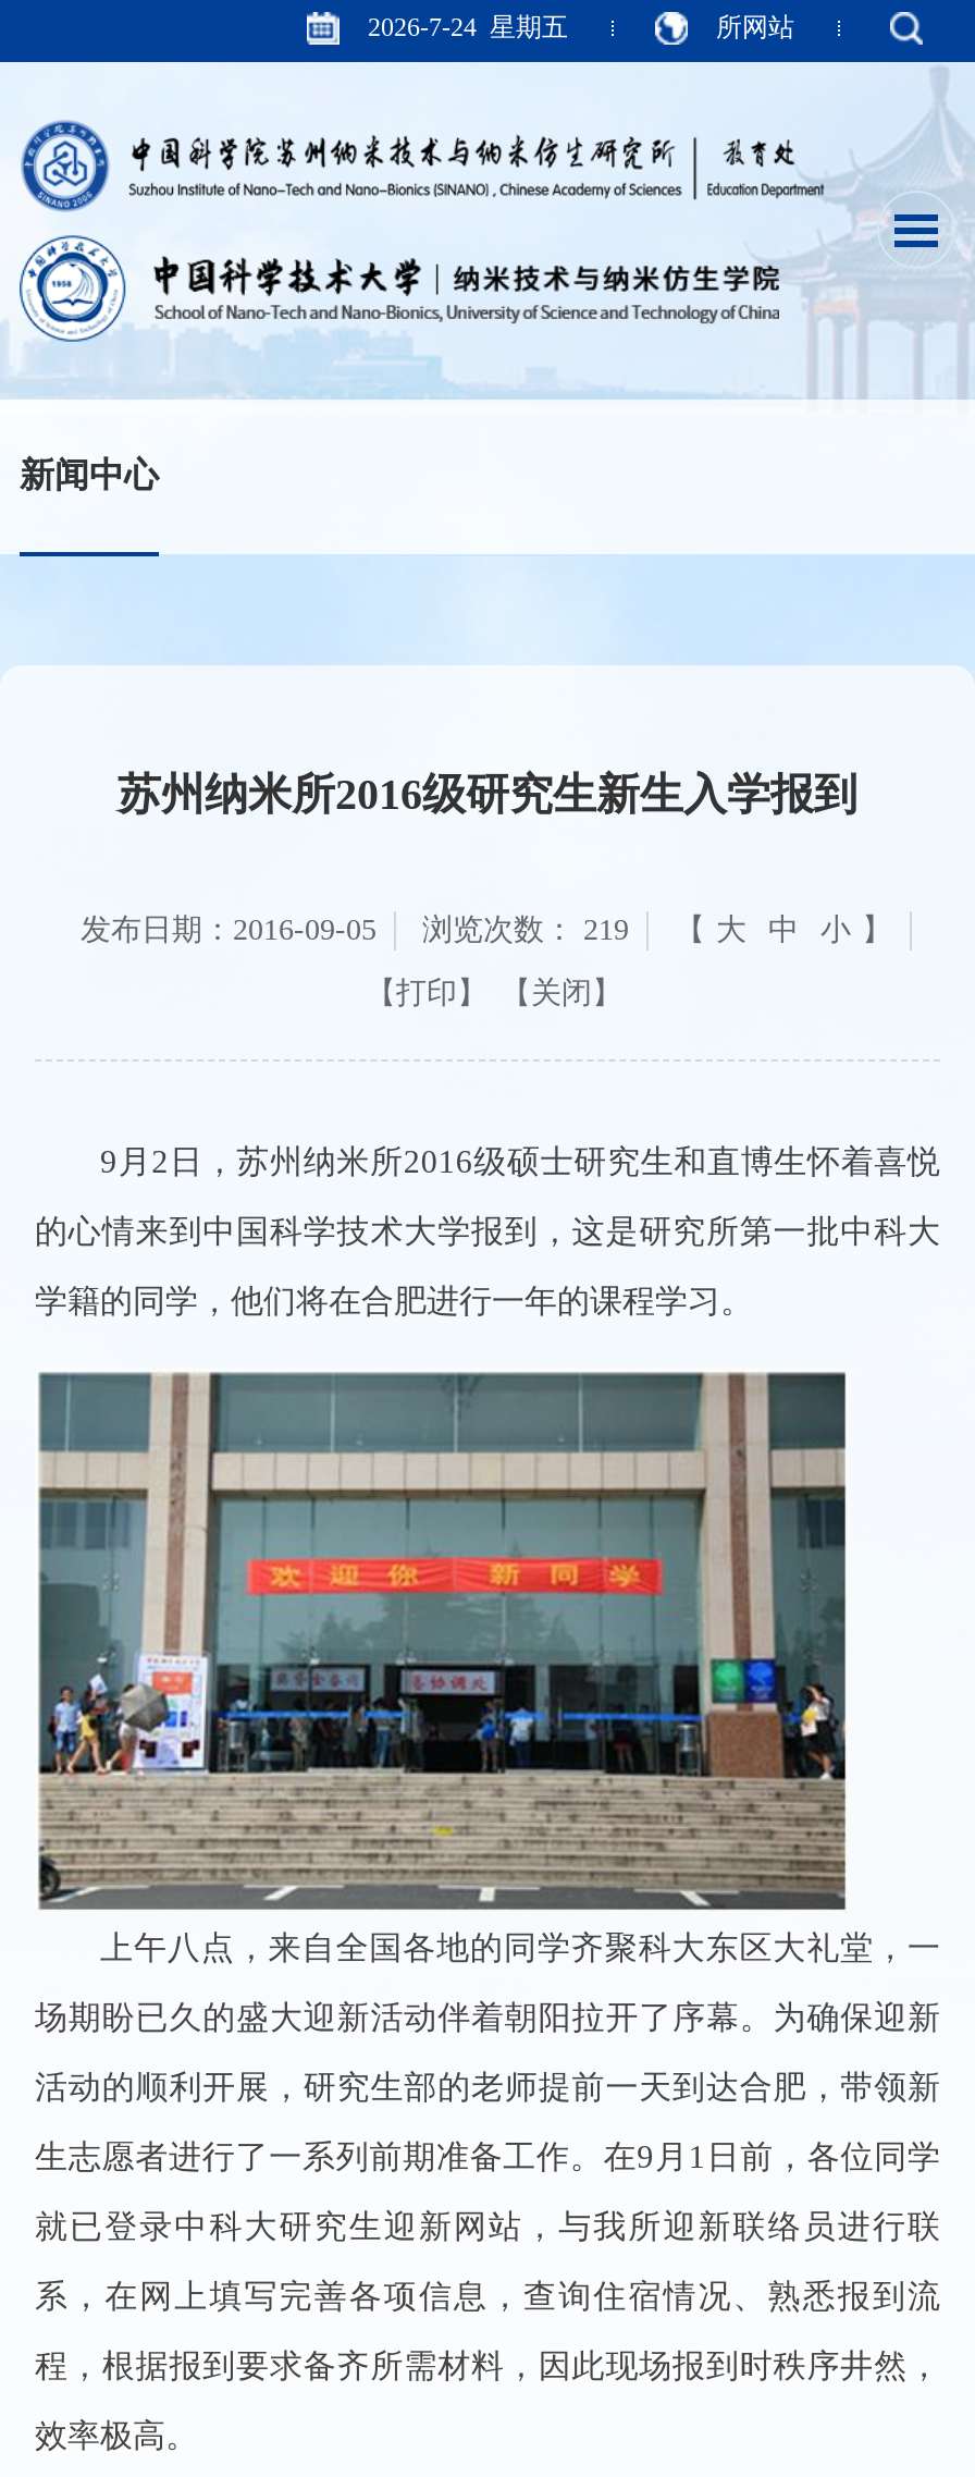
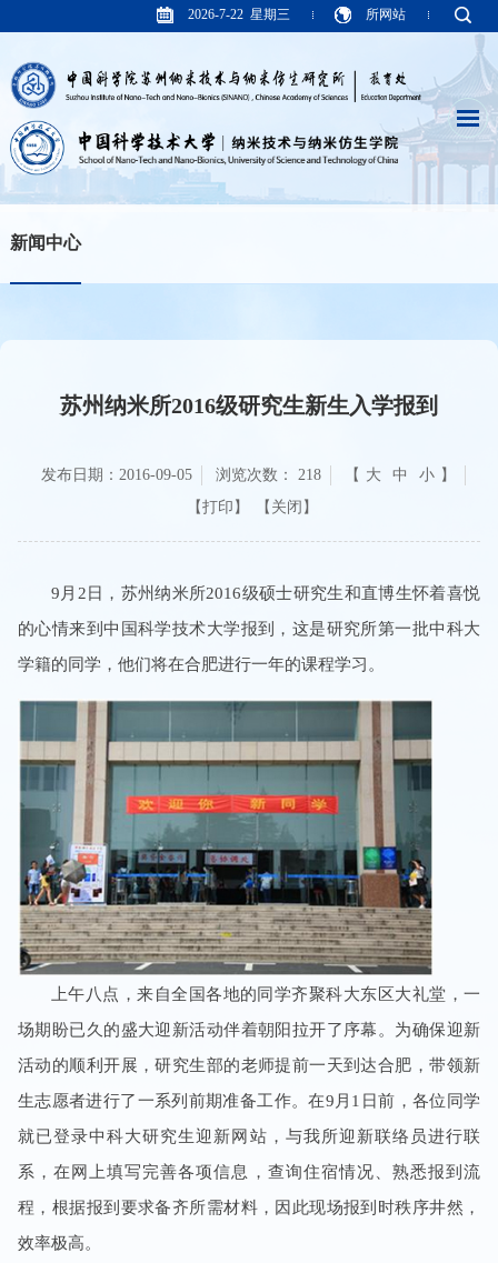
[368,12,568,42] 2026-7-24 星期五 -> [188,7,290,22] 2026-7-22 星期三
[81,914,892,947] 发布日期：2016-09-05 浏览次数：219 【 大 中 小 】 -> [41,467,456,484] 发布日期：2016-09-05 浏览次数：218 【 大 中 小 】

